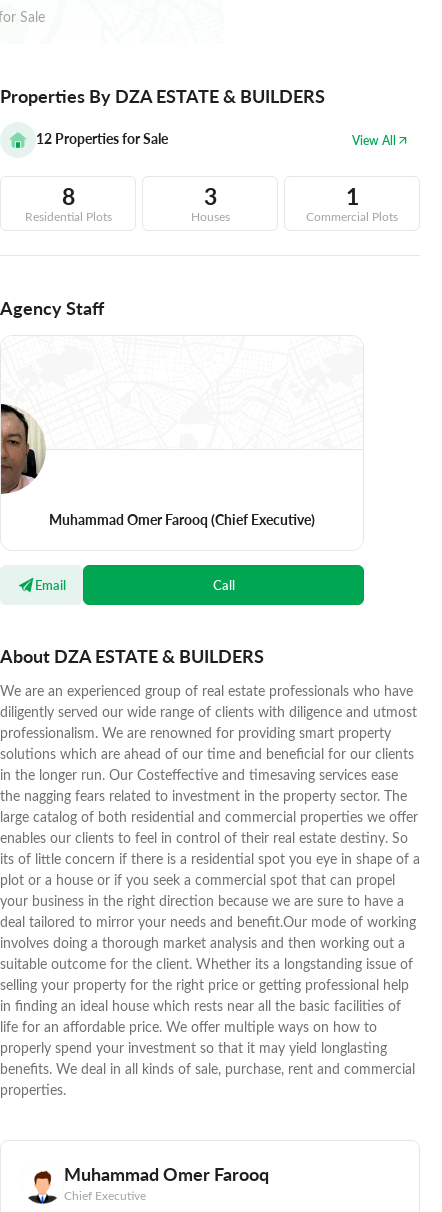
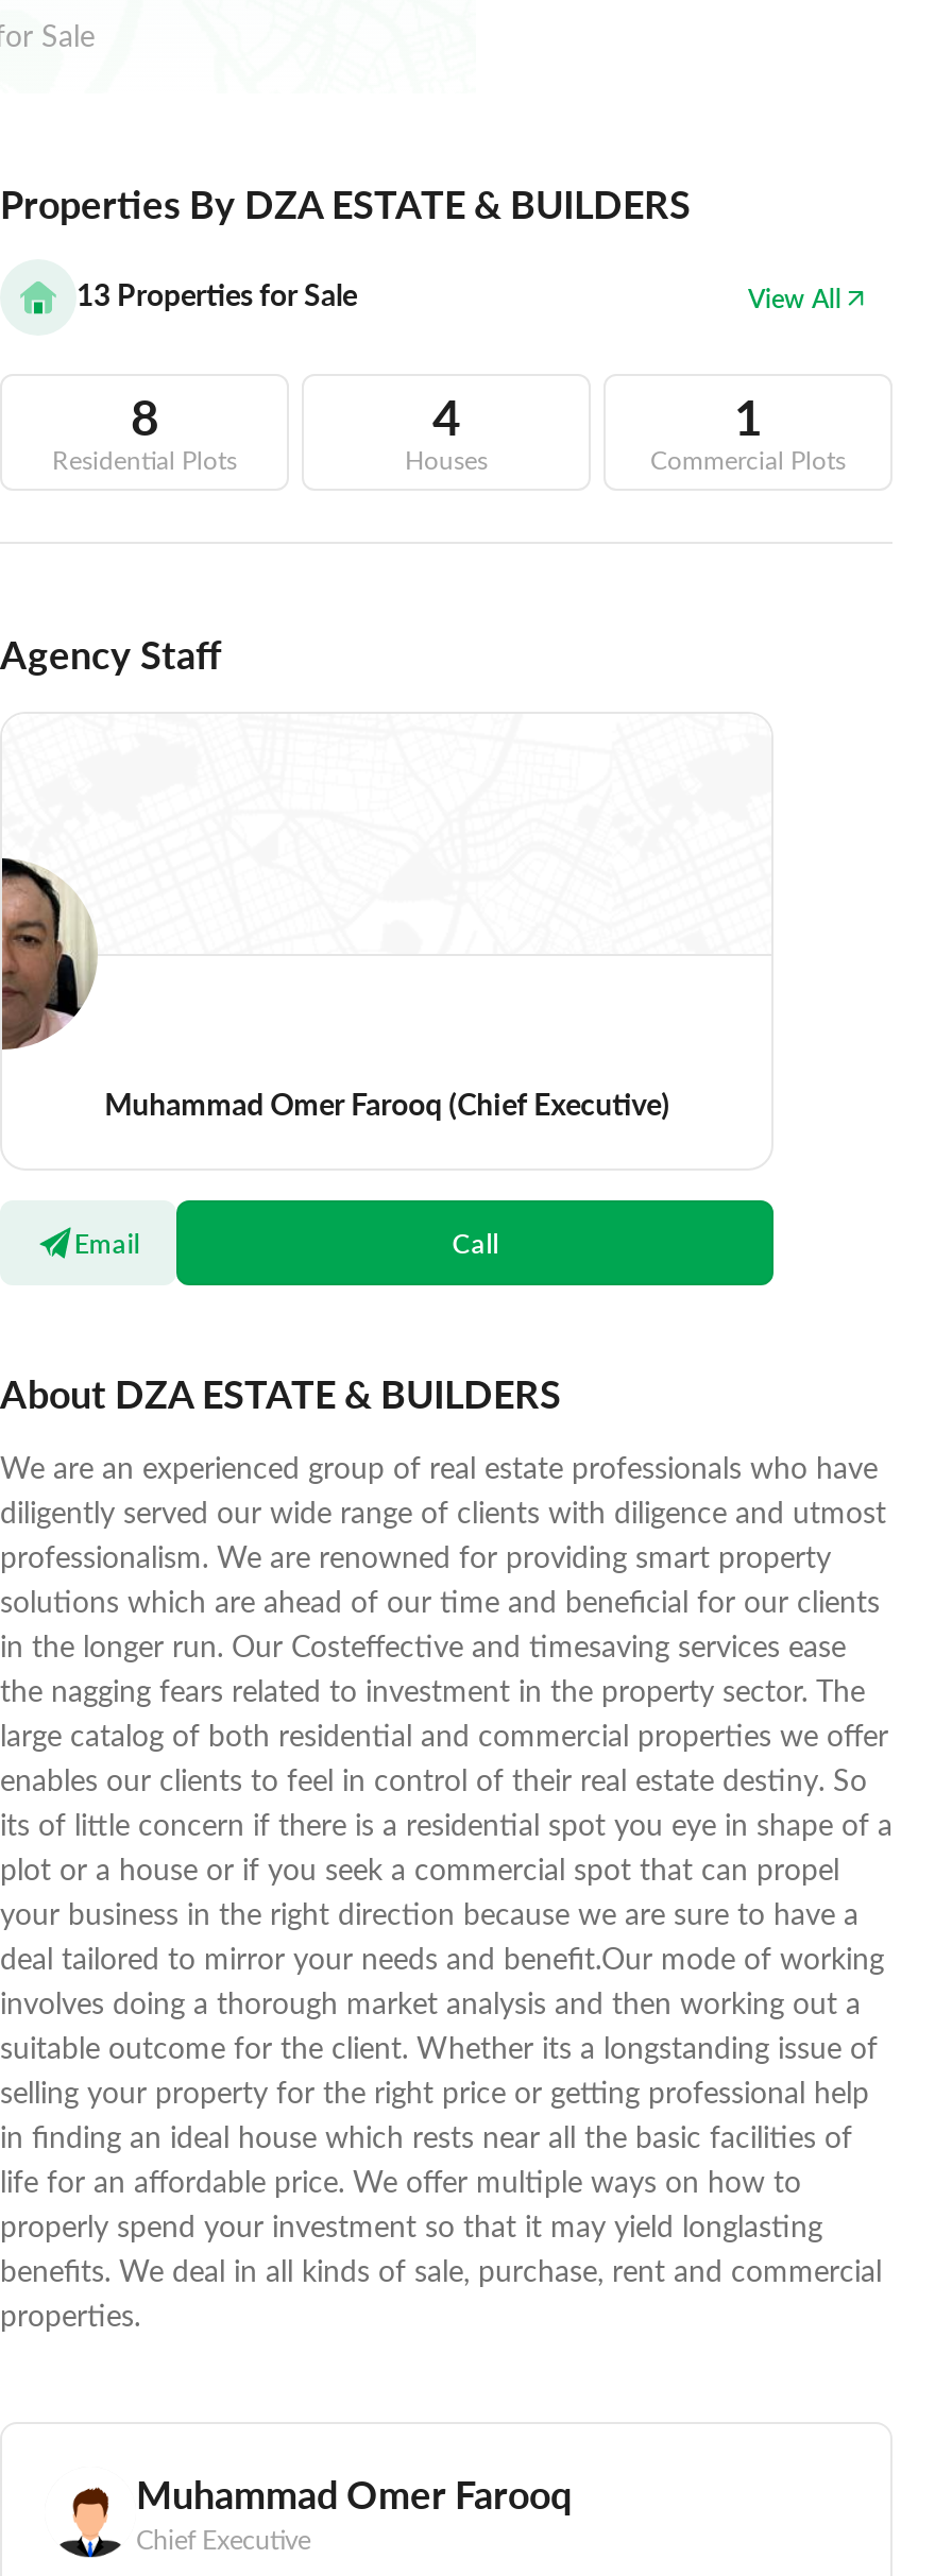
[36,129,168,148] 12 Properties for Sale -> [76,273,357,314] 13 Properties for Sale
[203,180,216,211] 3 -> [432,382,460,448] 4

